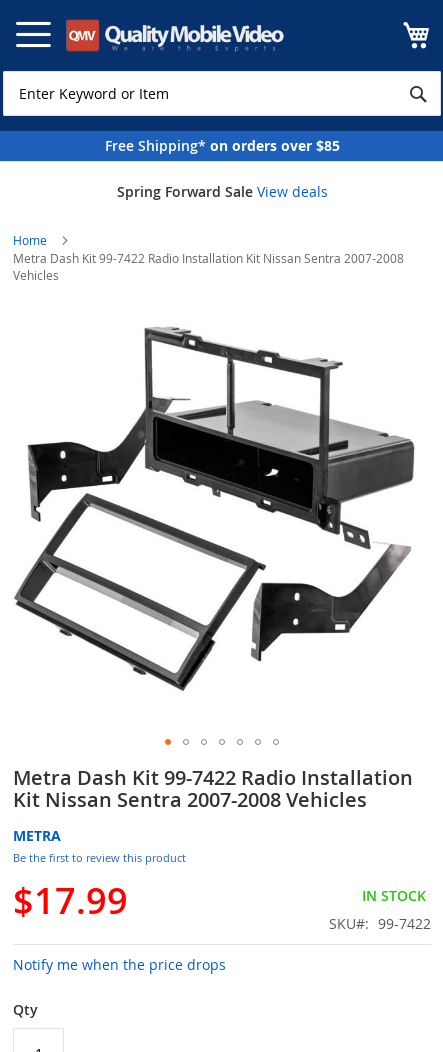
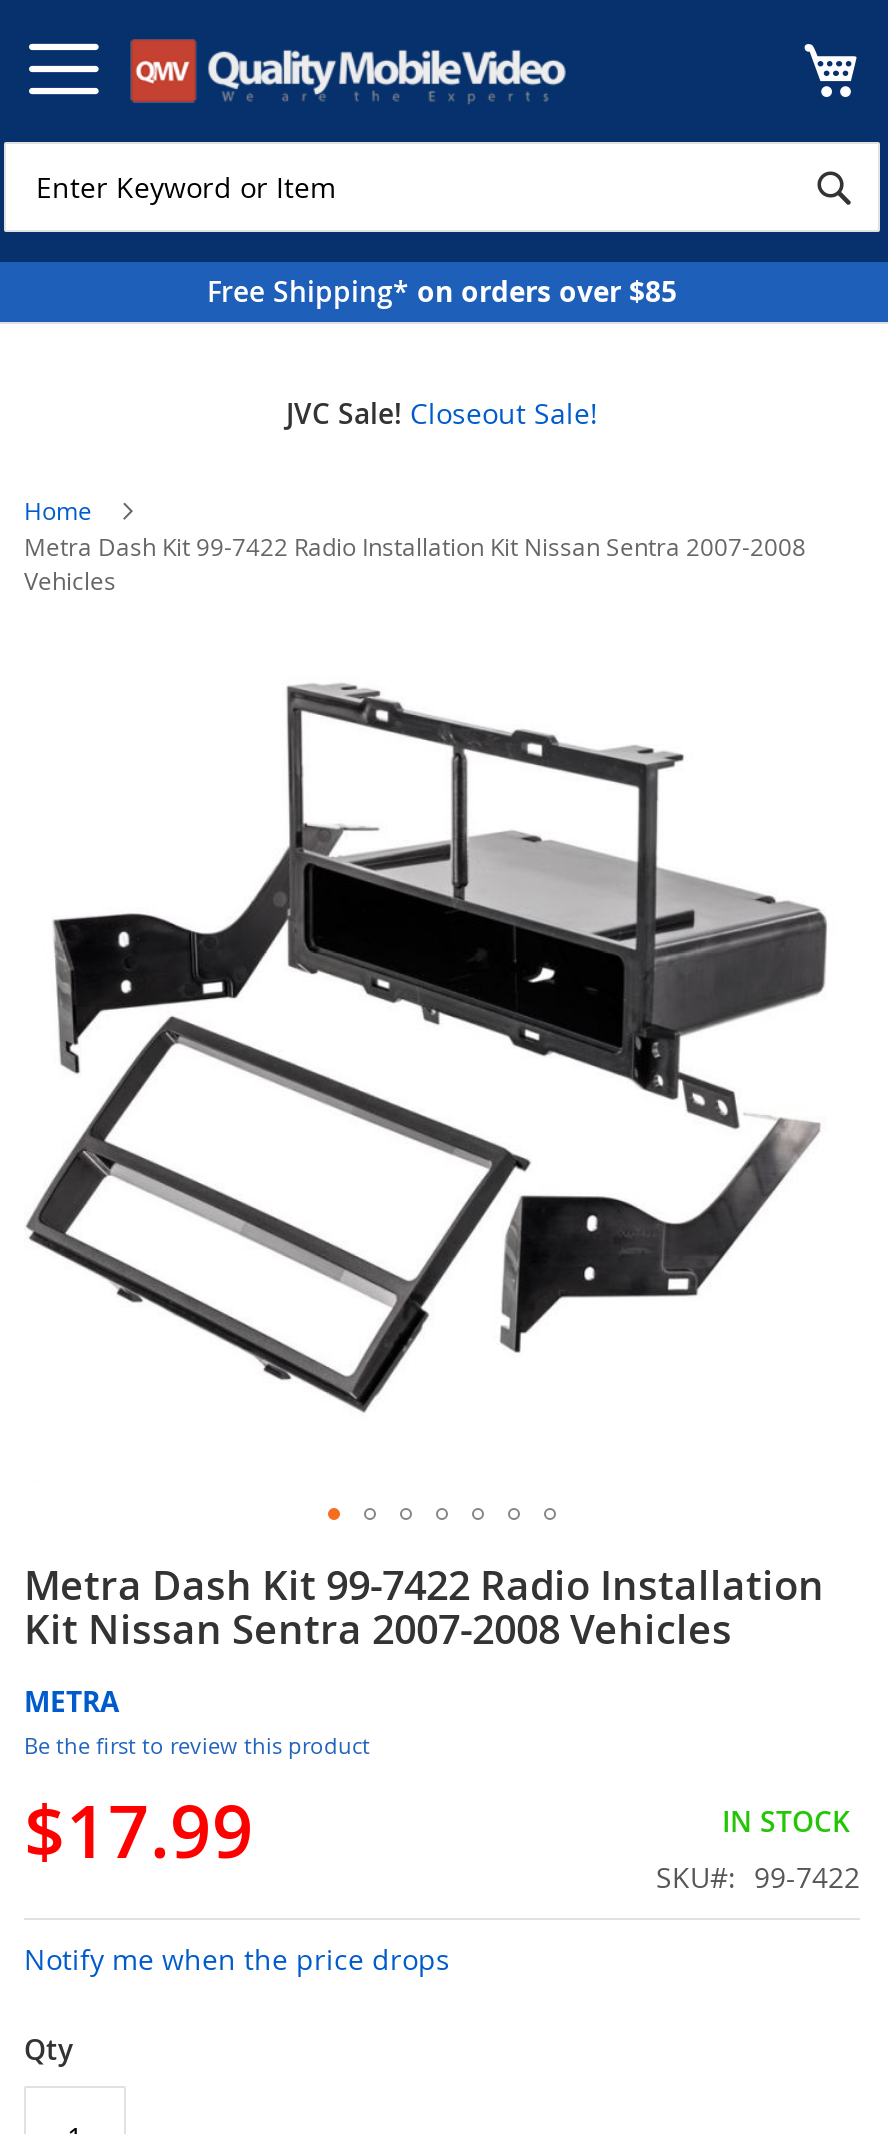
[116,182,327,201] Spring Forward Sale View deals -> [286,394,598,432] JVC Sale! Closeout Sale!

